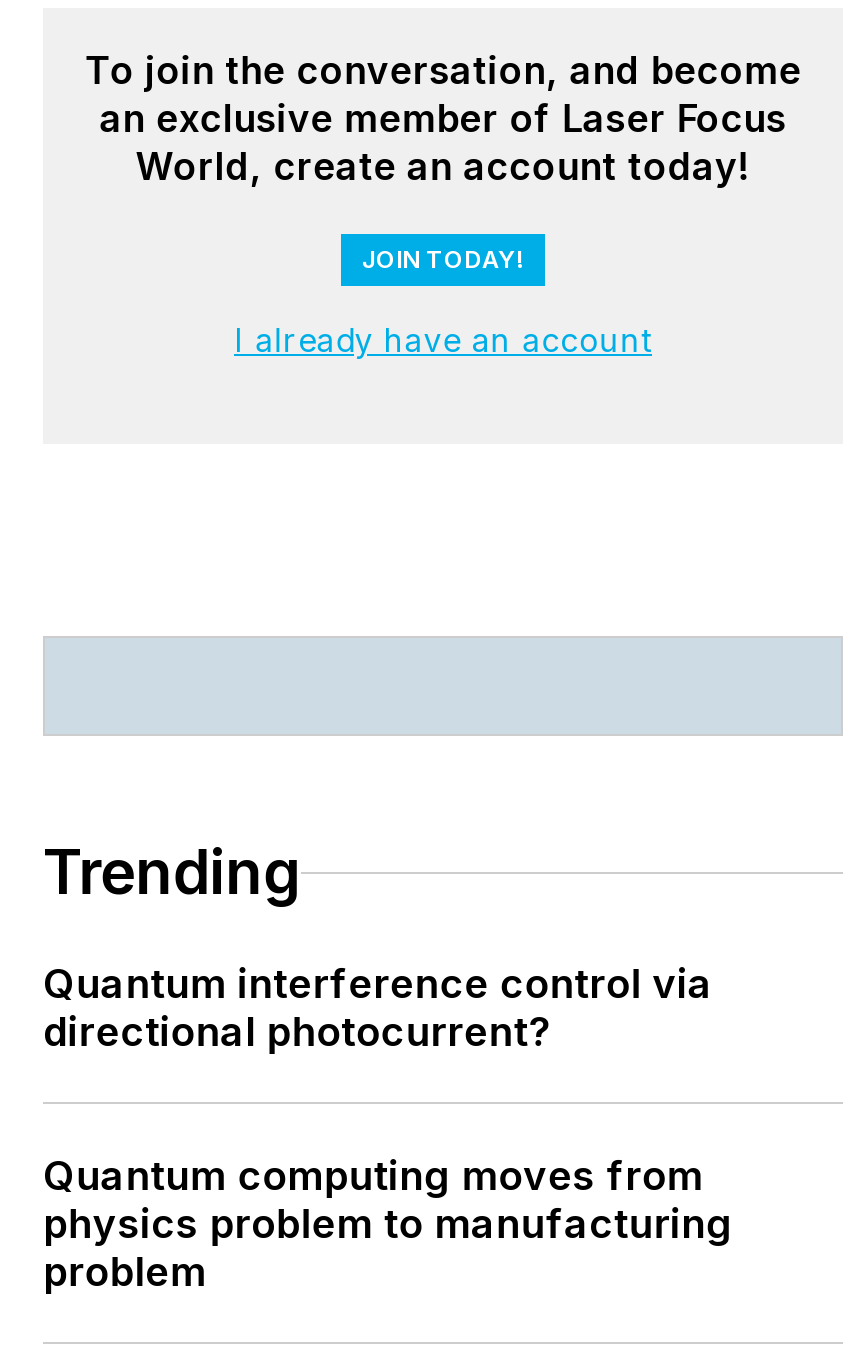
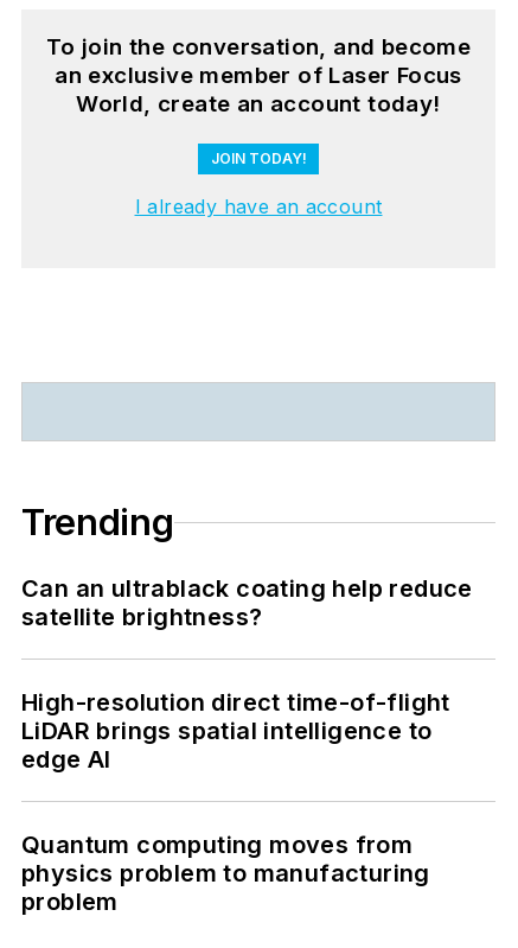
[43,960,713,1056] Quantum interference control via | directional photocurrent? -> [21,574,473,774] Can an ultrablack coating help reduce | satellite brightness? | High-resolution direct time-of-flight | LiDAR brings spatial intelligence to | edge AI

